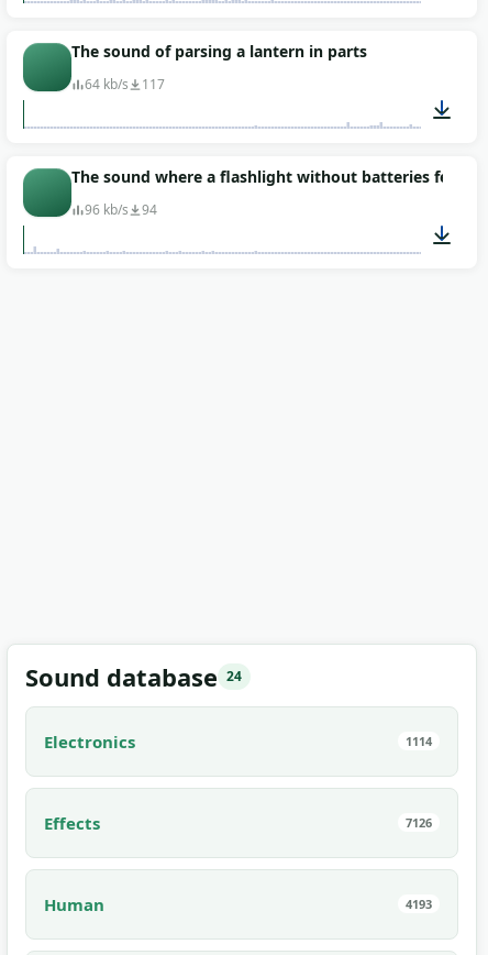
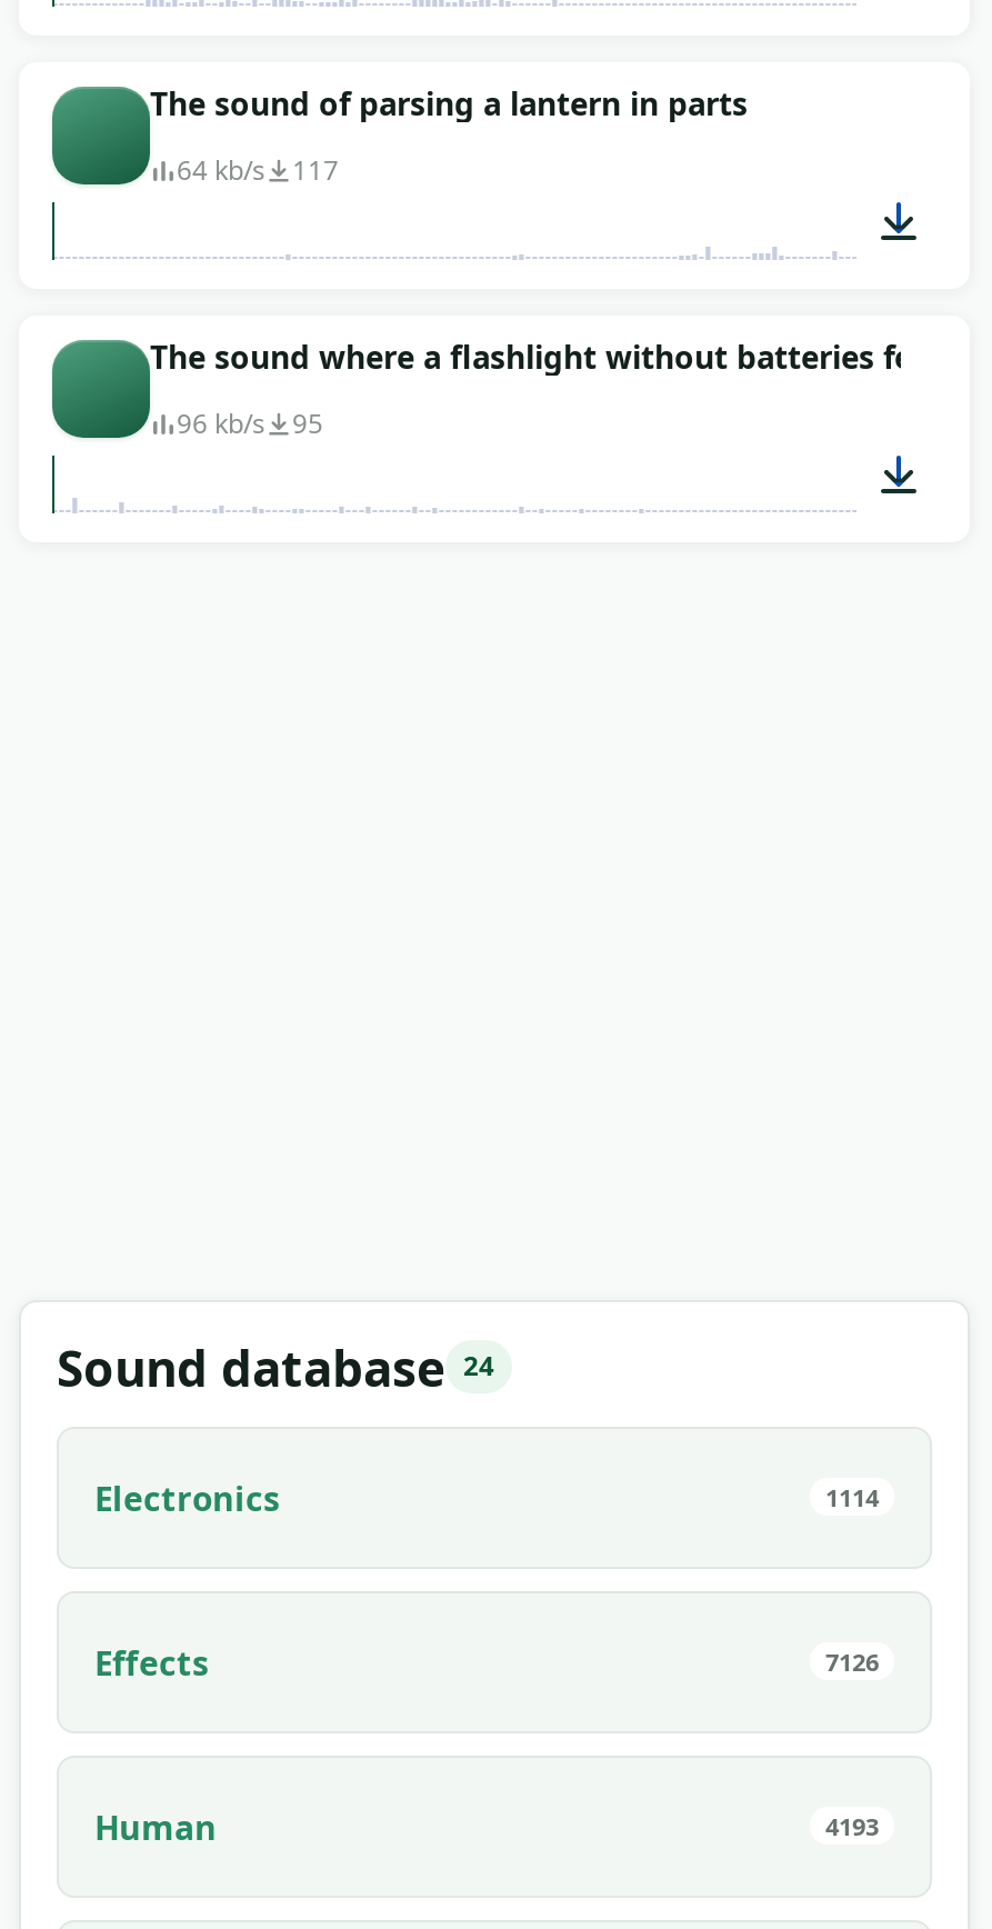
[85,200,157,219] 96 kb/s 94 -> [177,404,323,442] 96 kb/s 95

